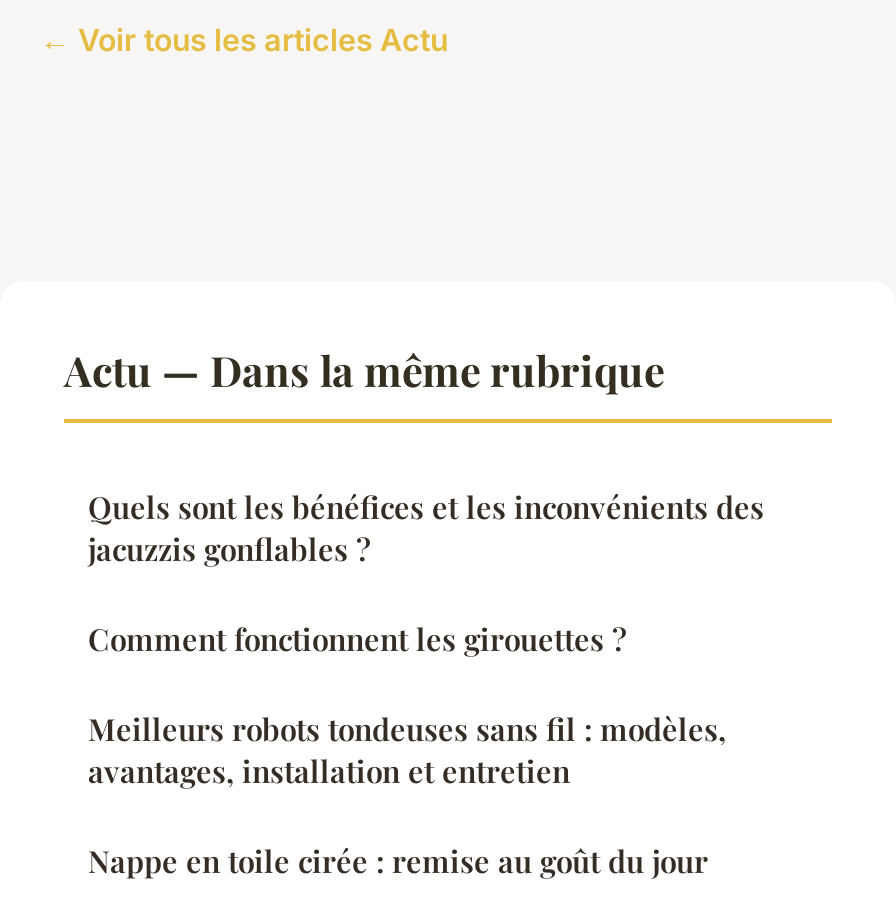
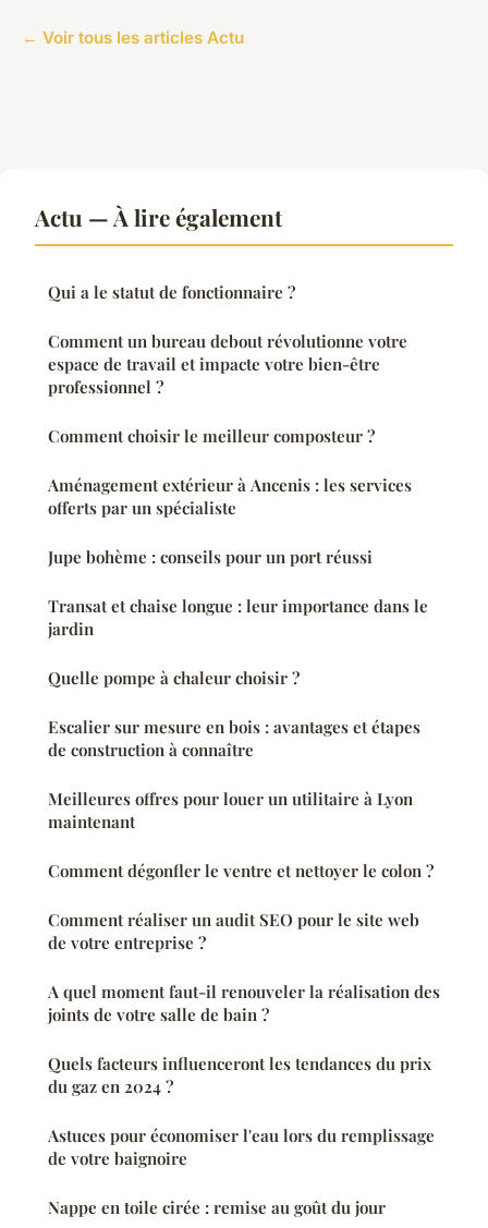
[64,341,764,791] Actu — Dans la même rubrique | Quels sont les bénéfices et les inconvénients des | jacuzzis gonflables ? | Comment fonctionnent les girouettes ? | Meilleurs robots tondeuses sans fil : modèles, | avantages, installation et entretien -> [35,202,440,1169] Actu — À lire également | Qui a le statut de fonctionnaire ? | Comment un bureau debout révolutionne votre | espace de travail et impacte votre bien-être | professionnel ? | Comment choisir le meilleur composteur ? | Aménagement extérieur à Ancenis : les services | offerts par un spécialiste | Jupe bohème : conseils pour un port réussi | Transat et chaise longue : leur importance dans le | jardin | Quelle pompe à chaleur choisir ? | Escalier sur mesure en bois : avantages et étapes | de construction à connaître | Meilleures offres pour louer un utilitaire à Lyon | maintenant | Comment dégonfler le ventre et nettoyer le colon ? | Comment réaliser un audit SEO pour le site web | de votre entreprise ? | A quel moment faut-il renouveler la réalisation des | joints de votre salle de bain ? | Quels facteurs influenceront les tendances du prix | du gaz en 2024 ? | Astuces pour économiser l'eau lors du remplissage | de votre baignoire

